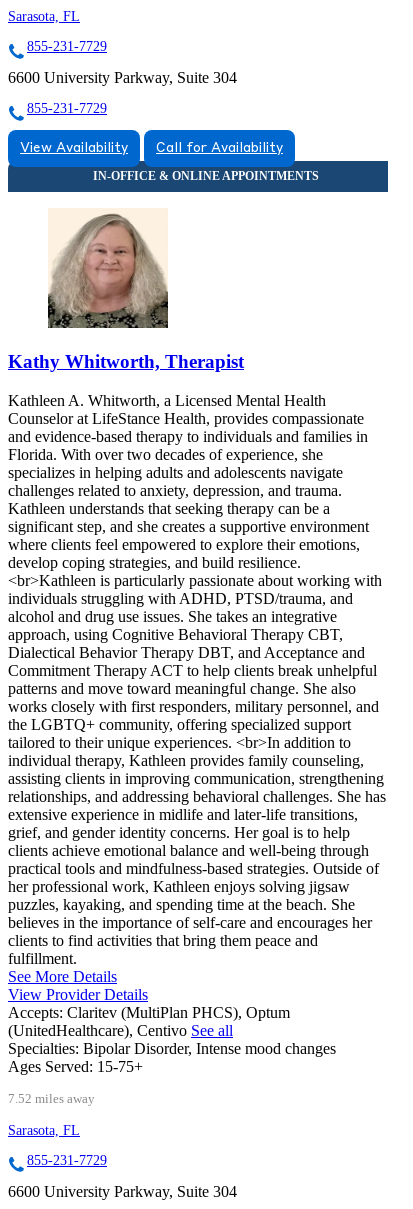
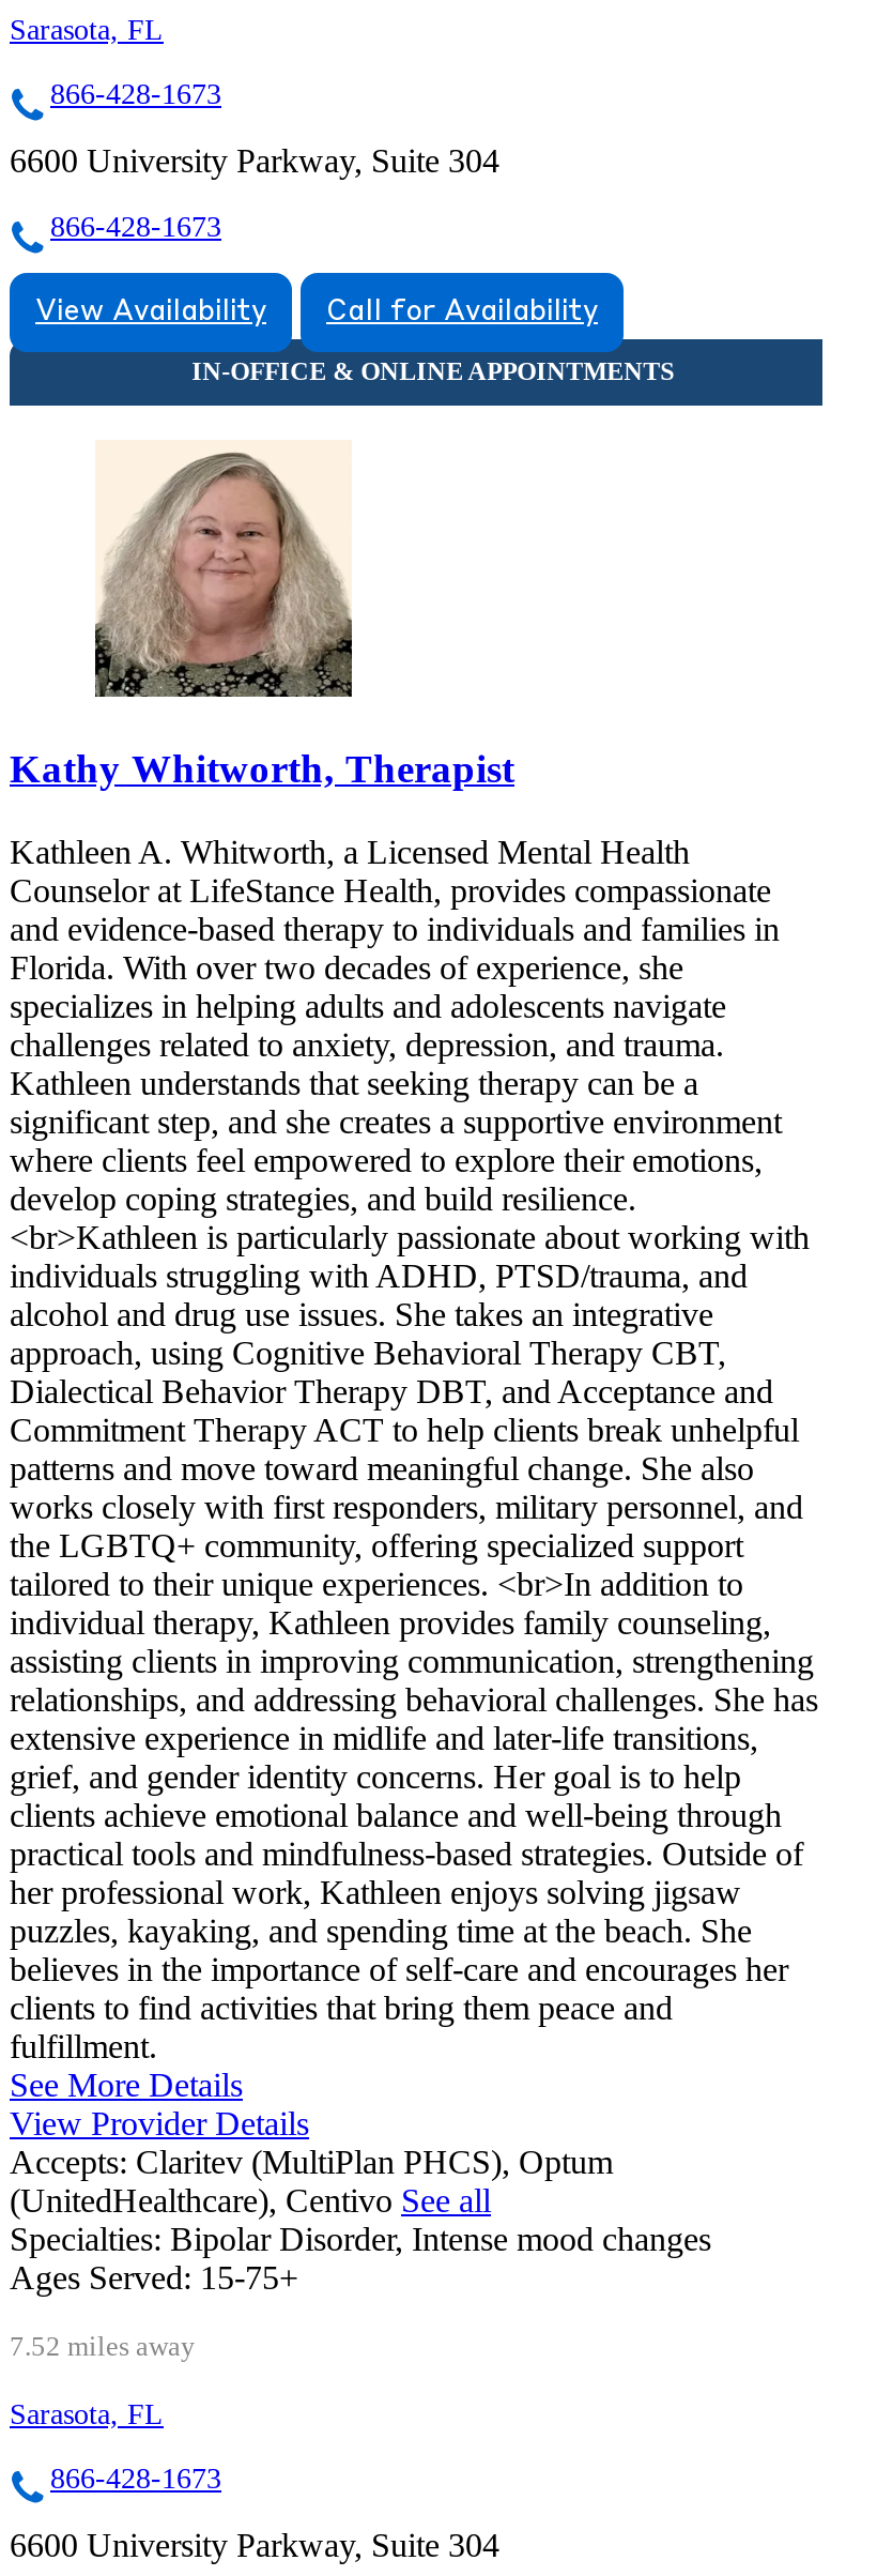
[27,39,107,54] 855-231-7729 -> [50,79,221,111] 866-428-1673
[27,101,107,116] 855-231-7729 -> [50,211,221,243] 866-428-1673
[27,1153,107,1168] 855-231-7729 -> [50,2462,221,2494] 866-428-1673

